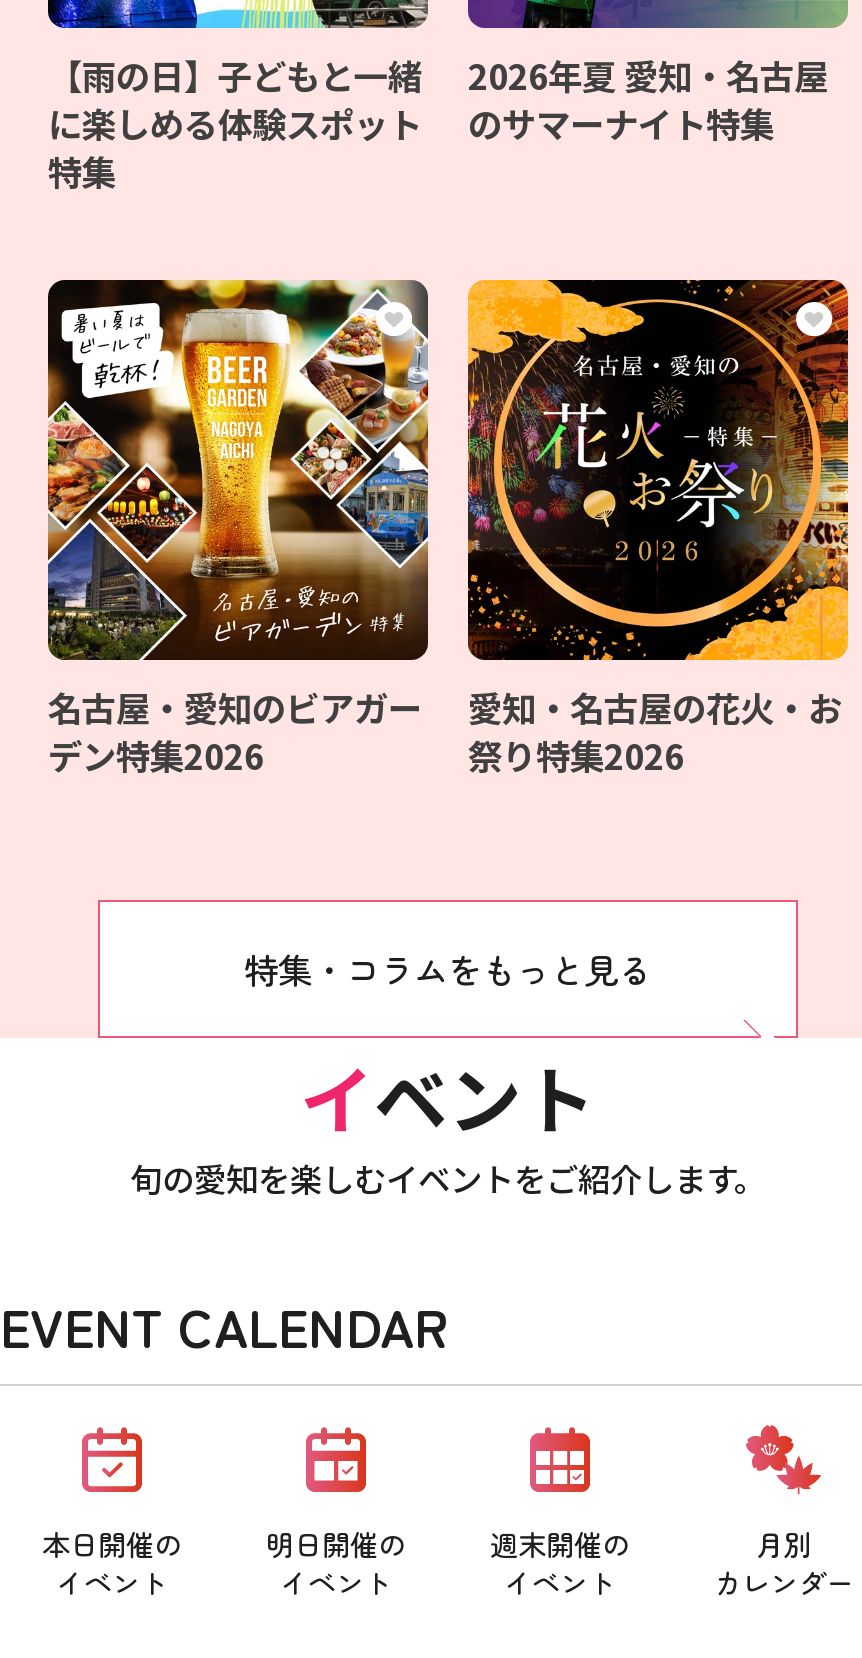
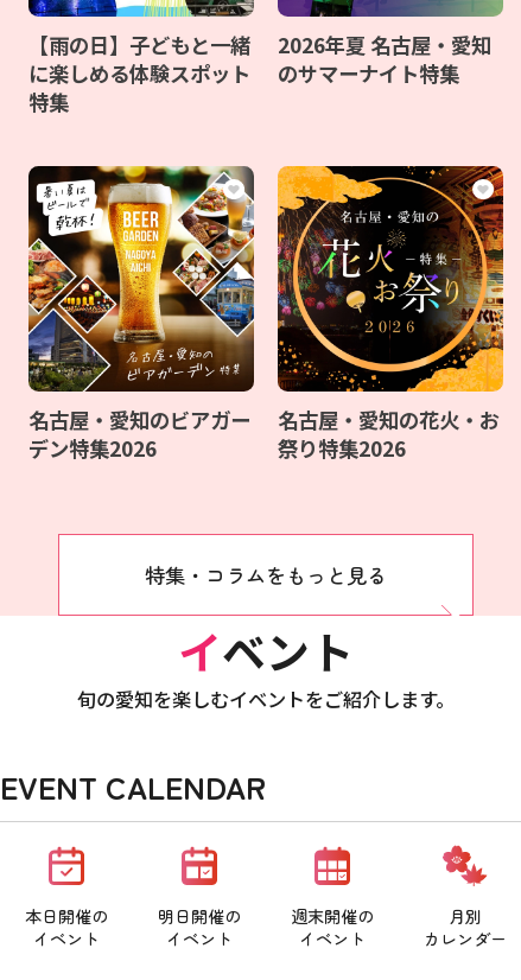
[468,50,828,100] 2026年夏 愛知・名古屋 -> [278,30,491,60] 2026年夏 名古屋・愛知
[468,682,842,732] 愛知・名古屋の花火・お -> [278,405,500,434] 名古屋・愛知の花火・お

